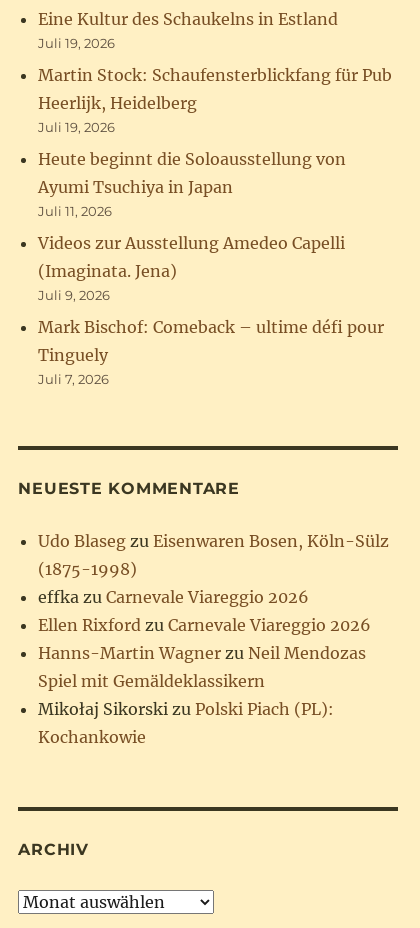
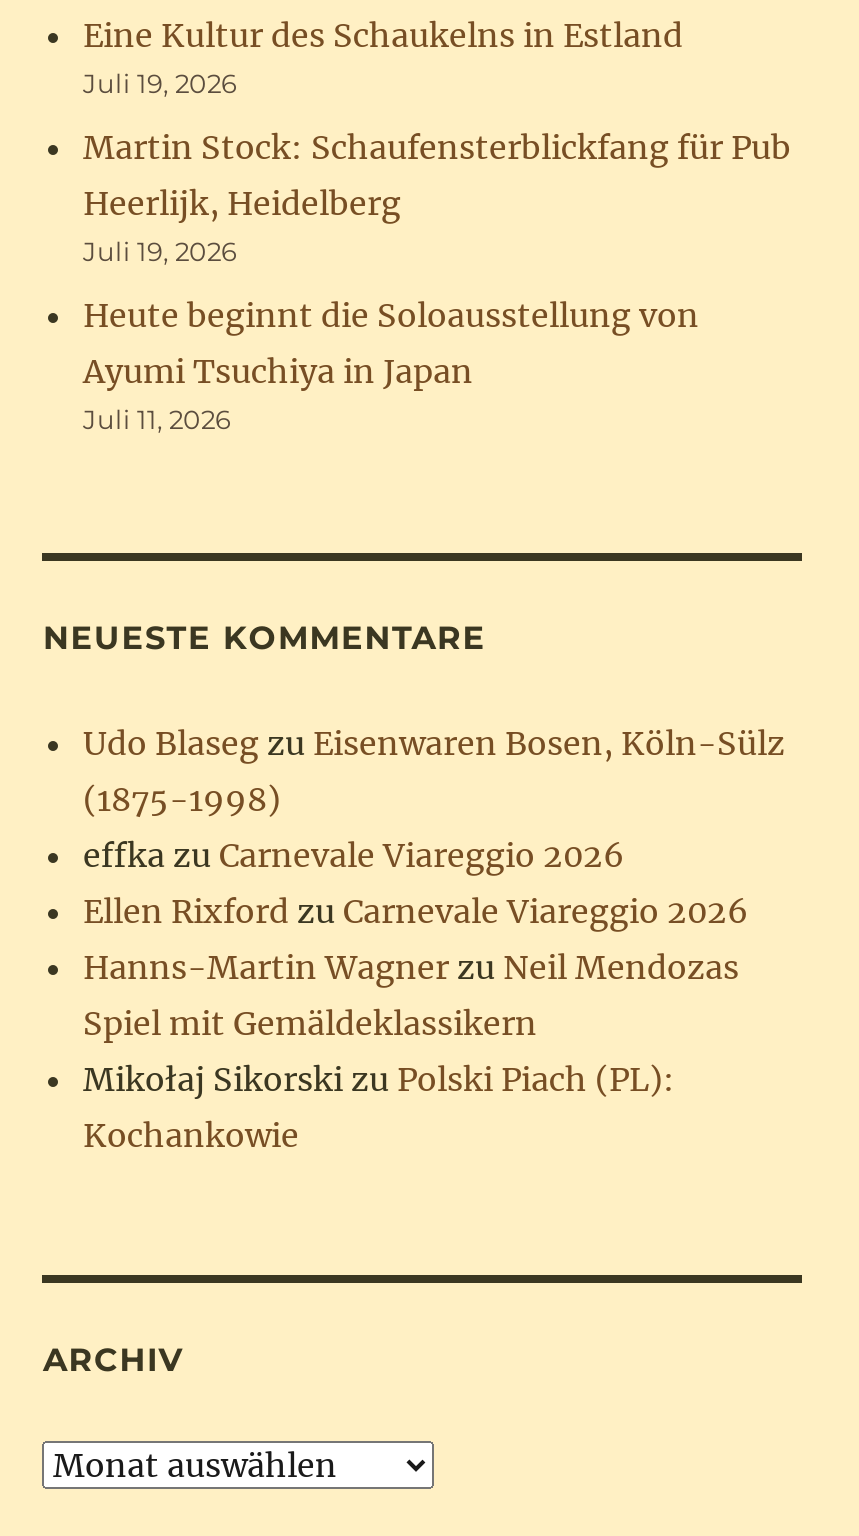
[38,233,384,387] Videos zur Ausstellung Amedeo Capelli | (Imaginata. Jena) | Juli 9, 2026 | Mark Bischof: Comeback – ultime défi pour | Tinguely | Juli 7, 2026 -> none

